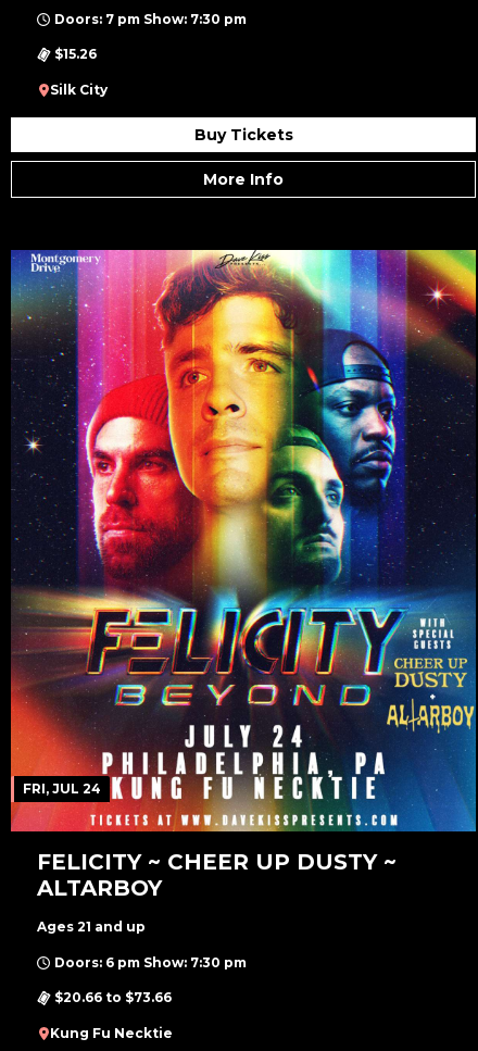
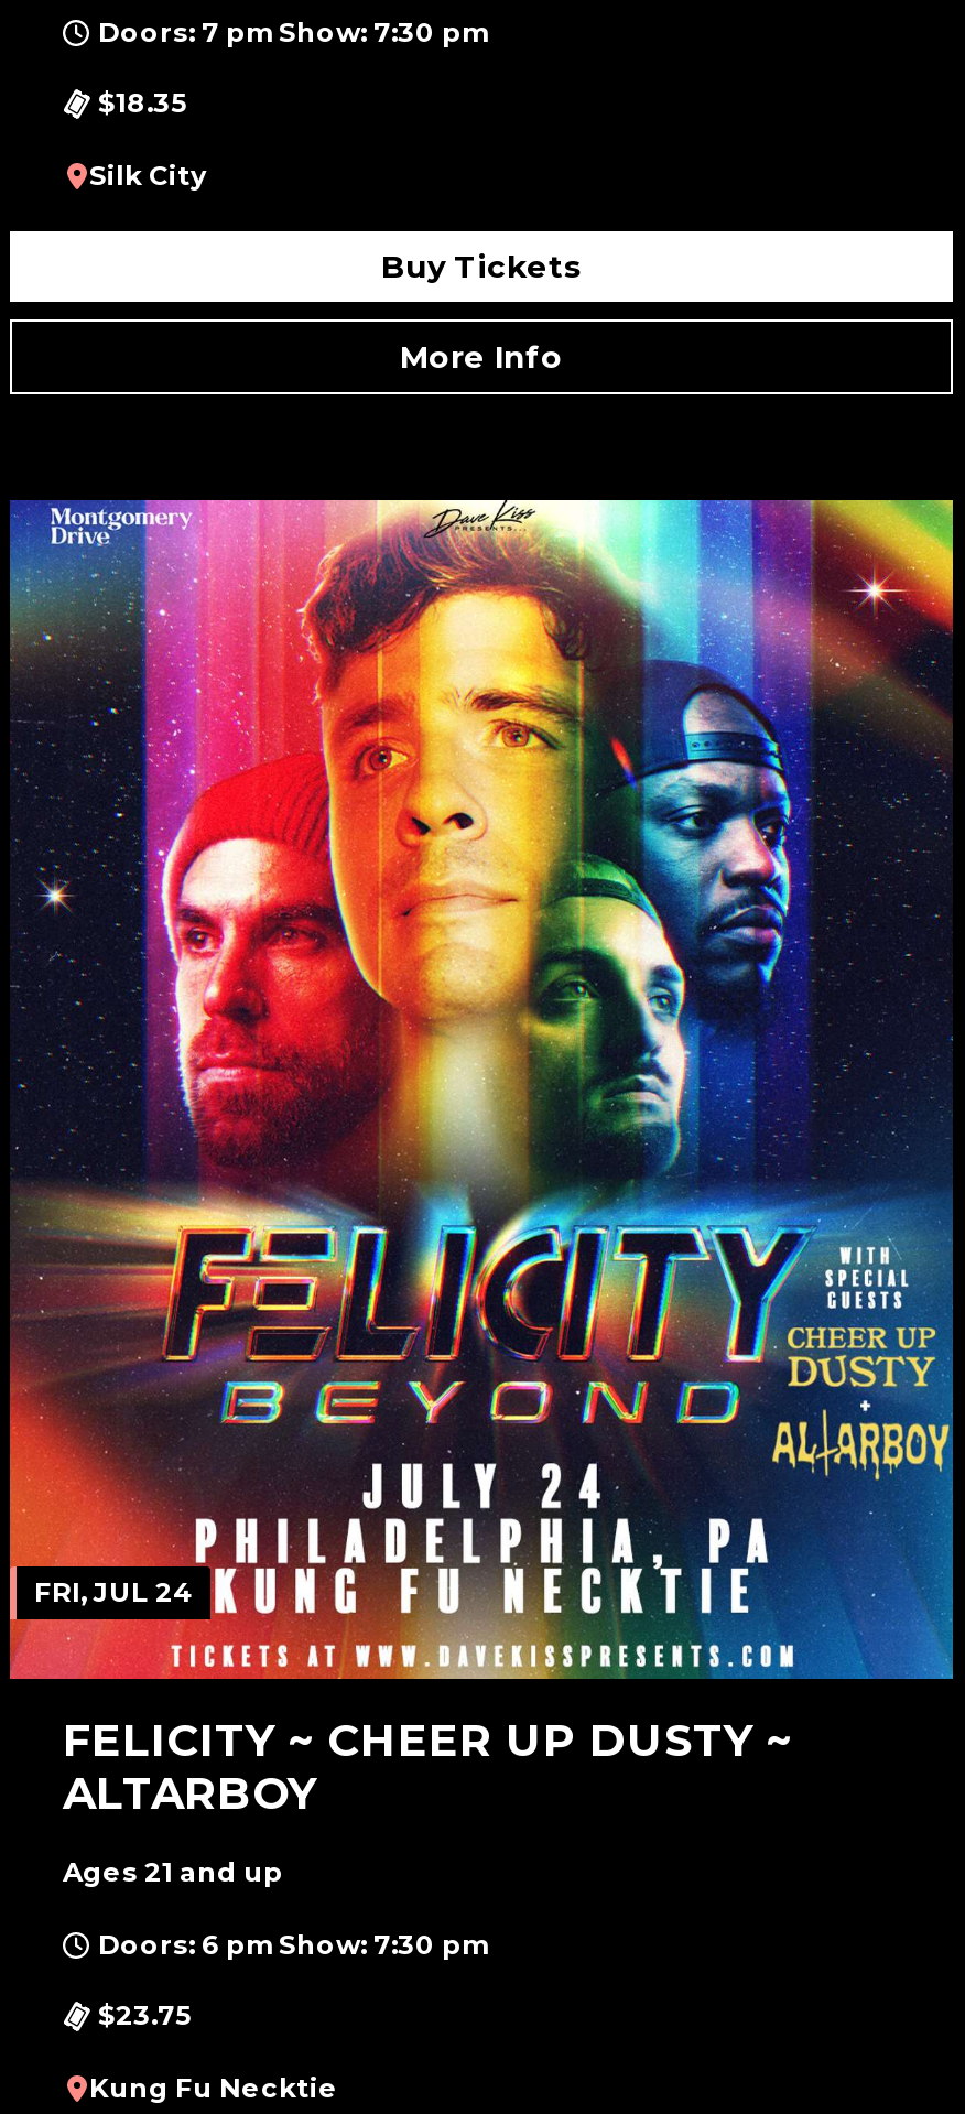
[54,46,97,62] $15.26 -> [98,86,186,119] $18.35
[54,989,172,1005] $20.66 to $73.66 -> [98,1999,191,2032] $23.75

